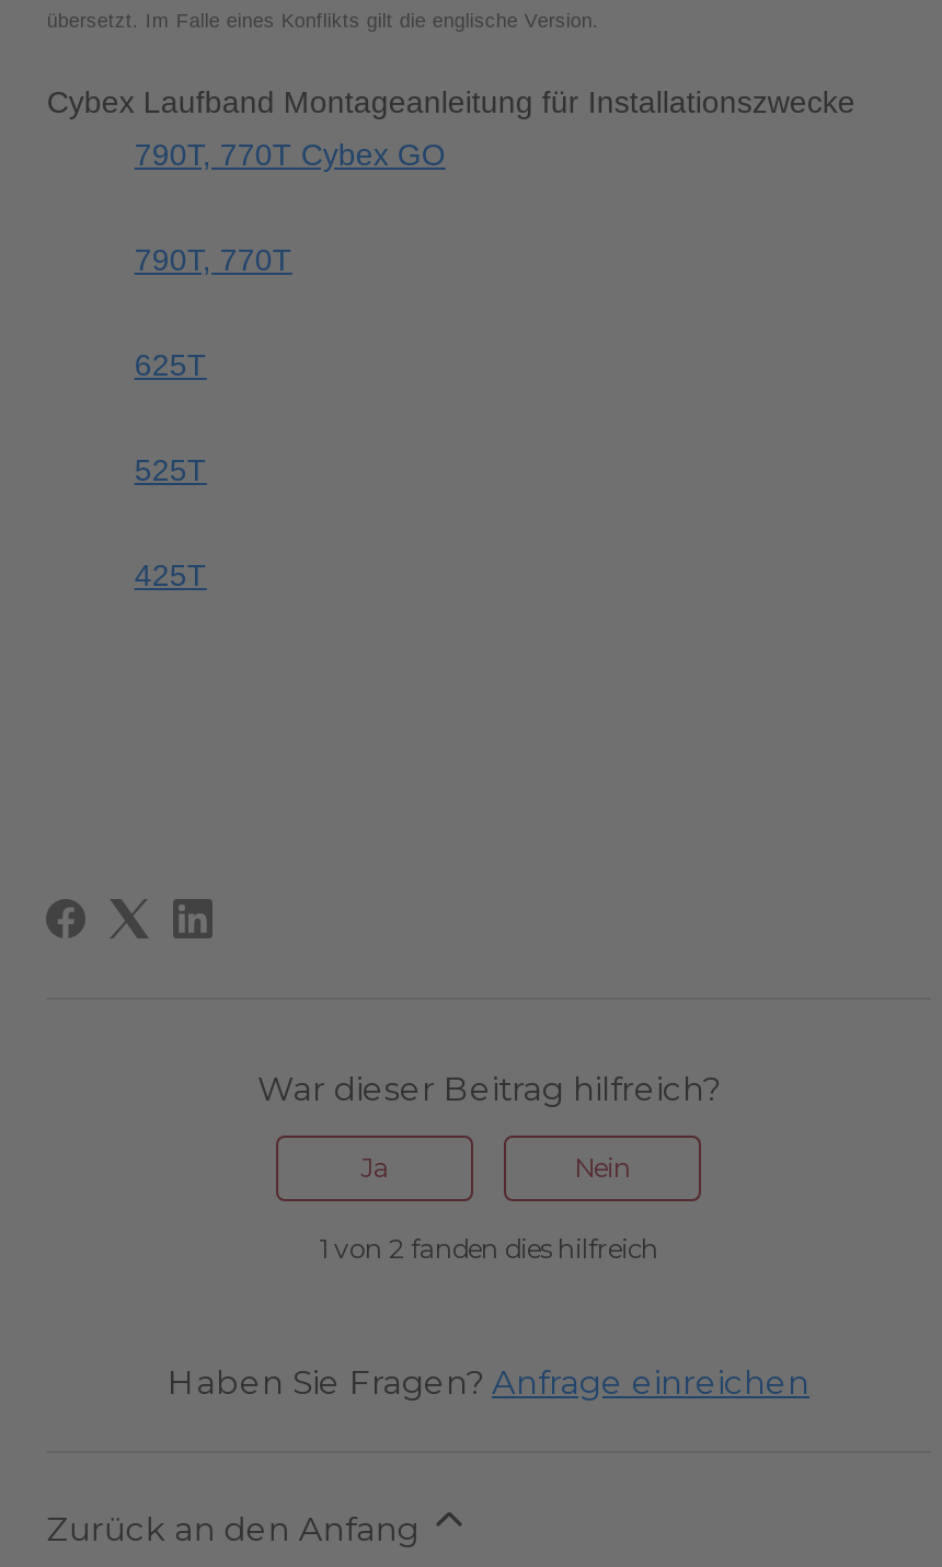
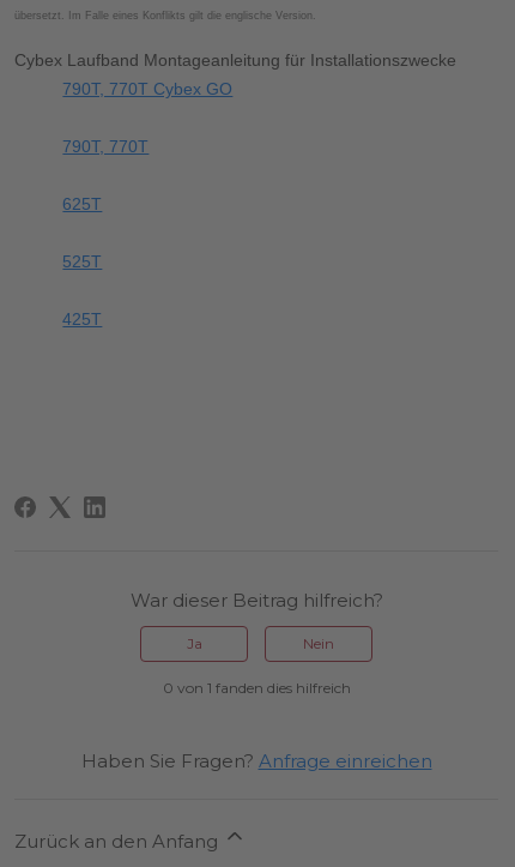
[319,1232,658,1265] 1 von 2 fanden dies hilfreich -> [162,679,350,697] 0 von 1 fanden dies hilfreich

